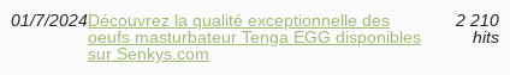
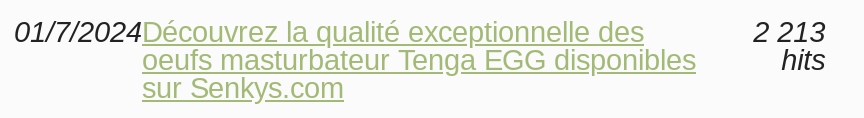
[455,11,499,30] 2 210 -> [753,17,825,49] 2 213

